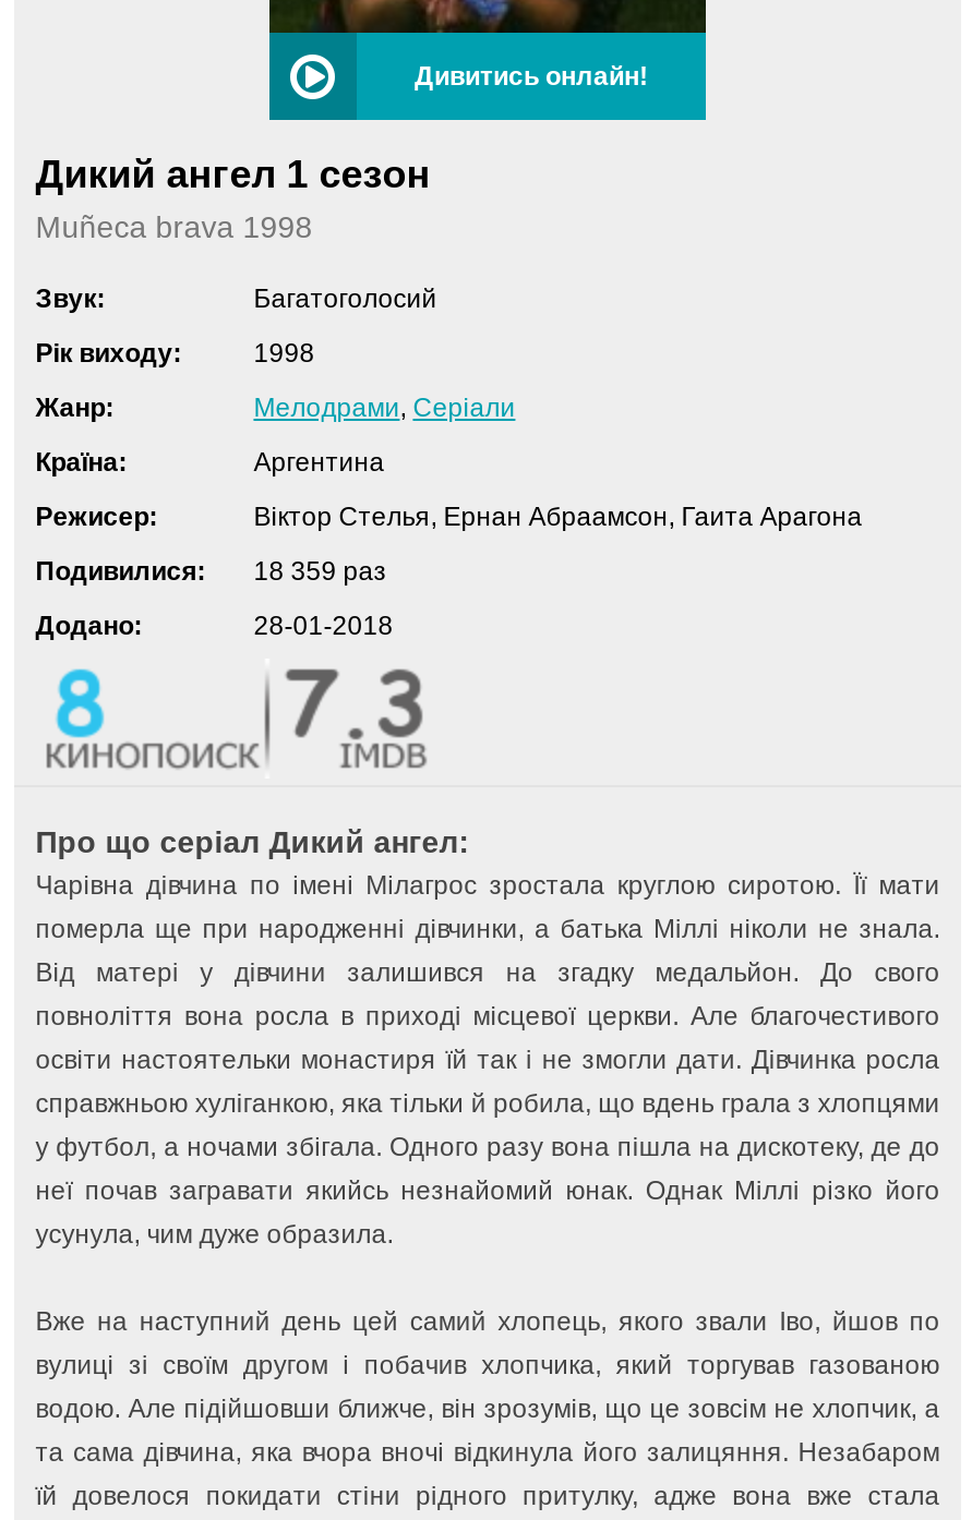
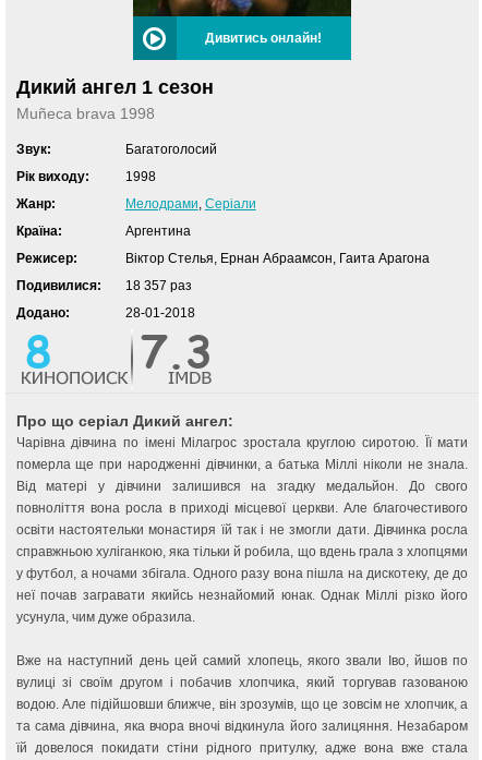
[35,557,387,588] Подивилися: 18 359 раз -> [16,278,192,294] Подивилися: 18 357 раз

